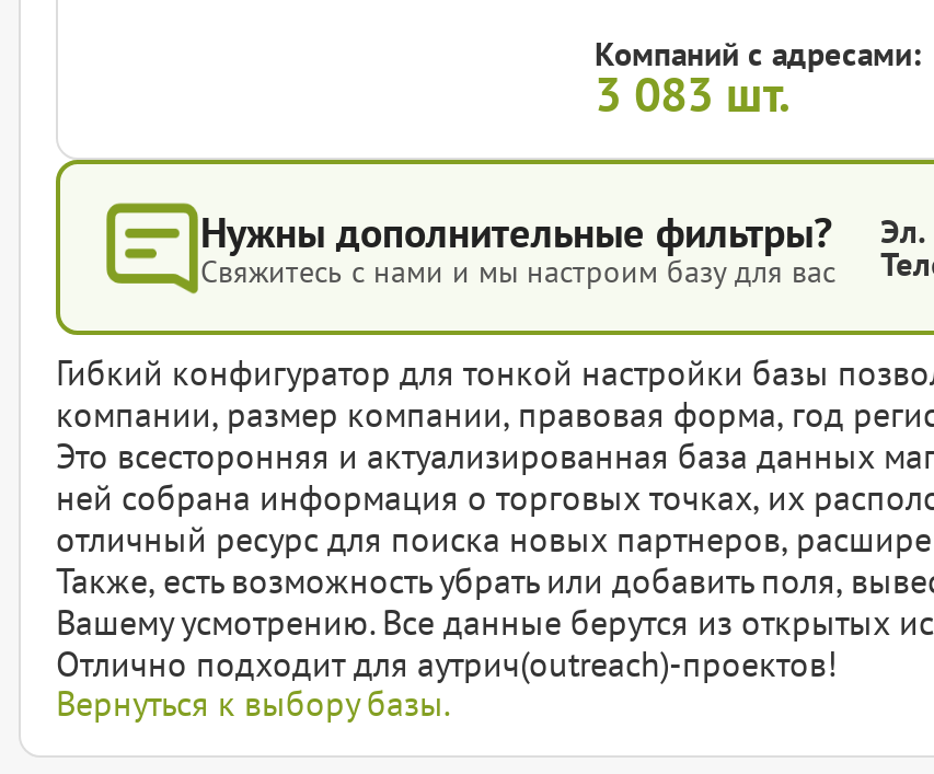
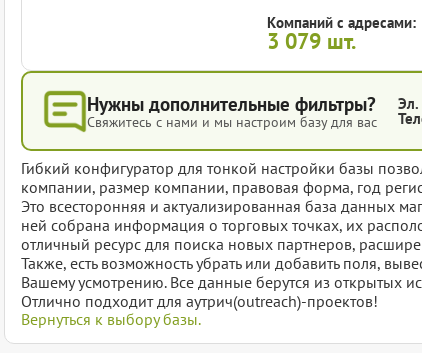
[595,64,789,125] 3 083шт. -> [267,27,356,55] 3 079шт.

